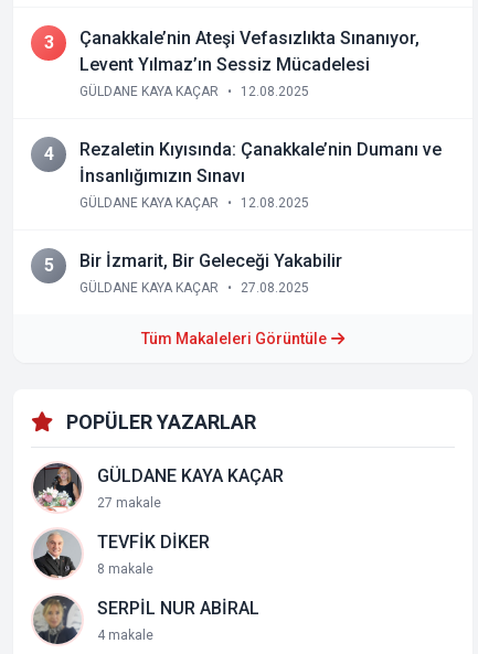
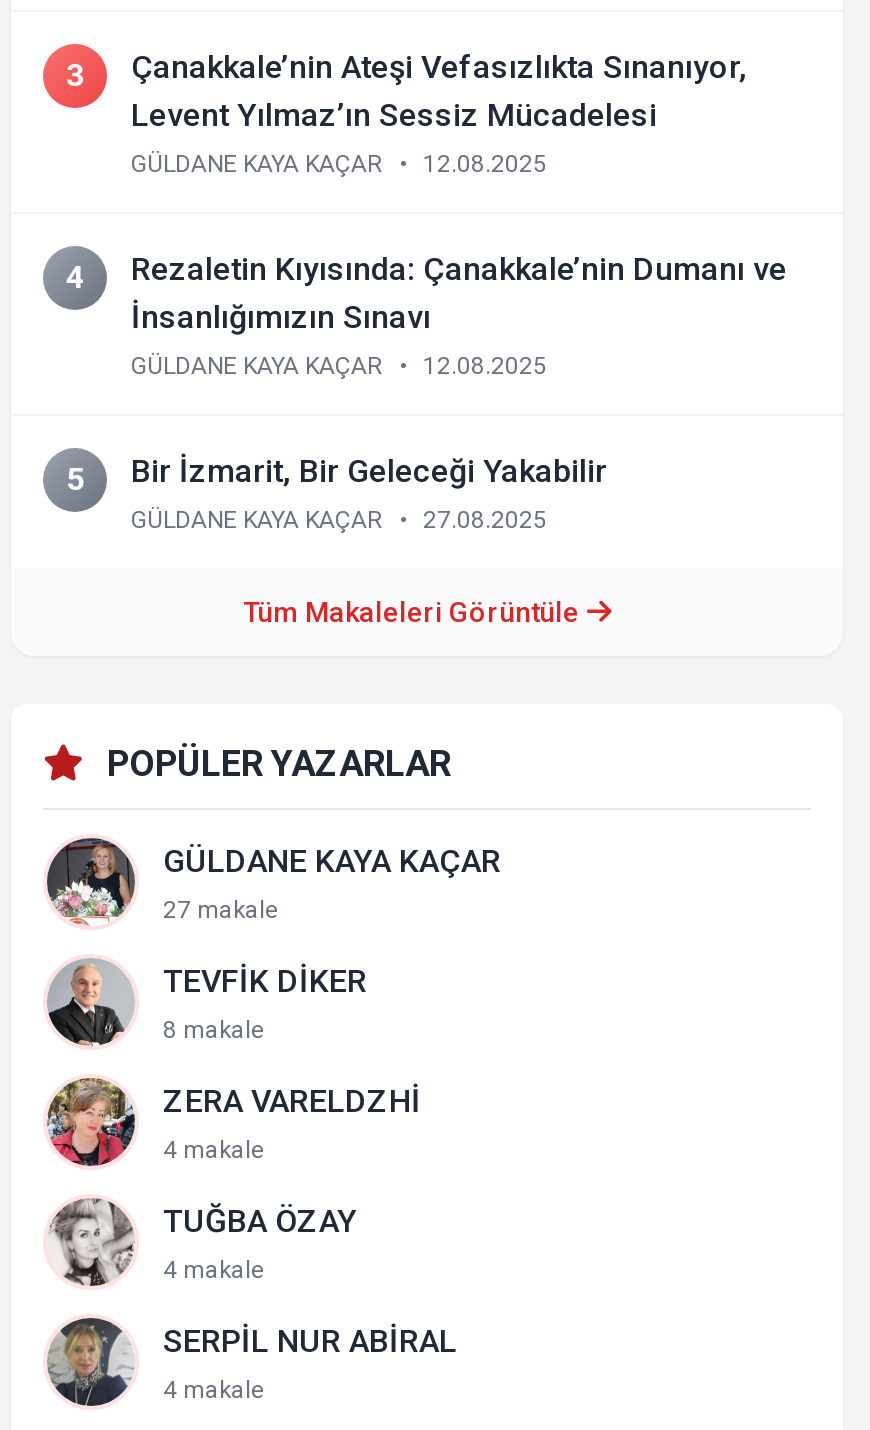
none -> [49,1078,421,1284] [image] | ZERA VARELDZHİ | 4 makale | TUĞBA ÖZAY | 4 makale
none -> [49,1198,133,1286] [image]

